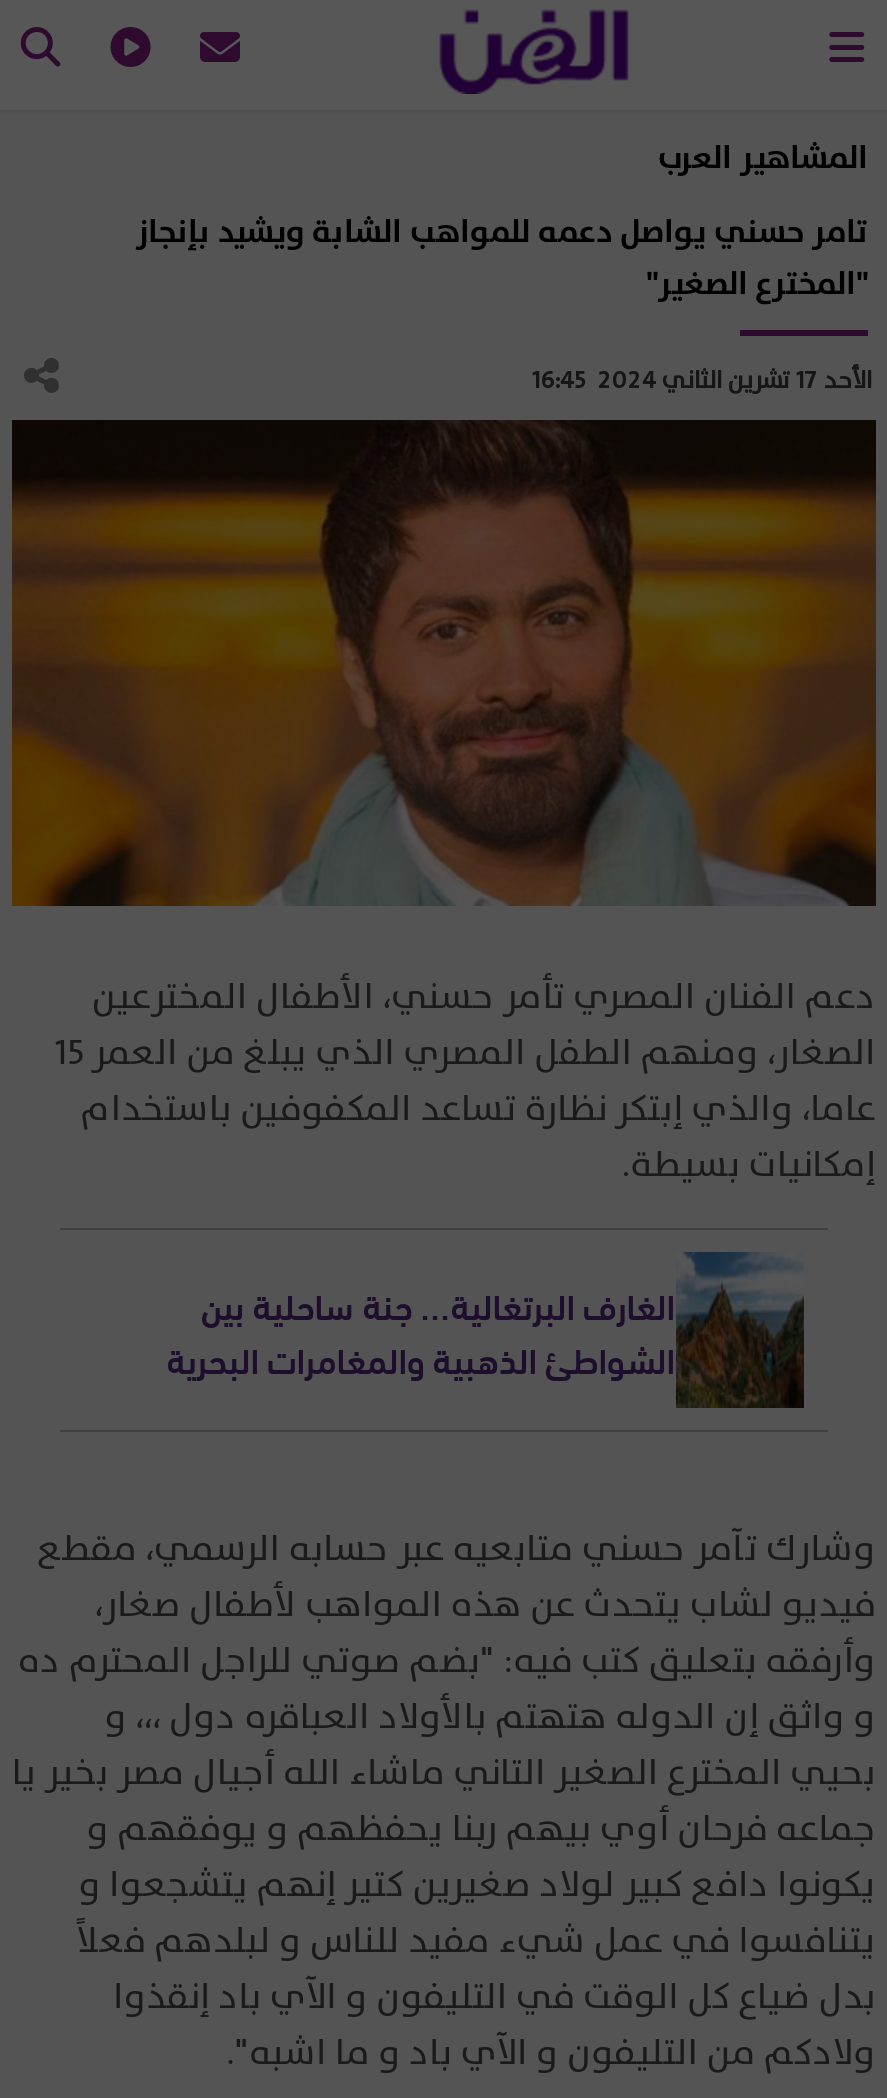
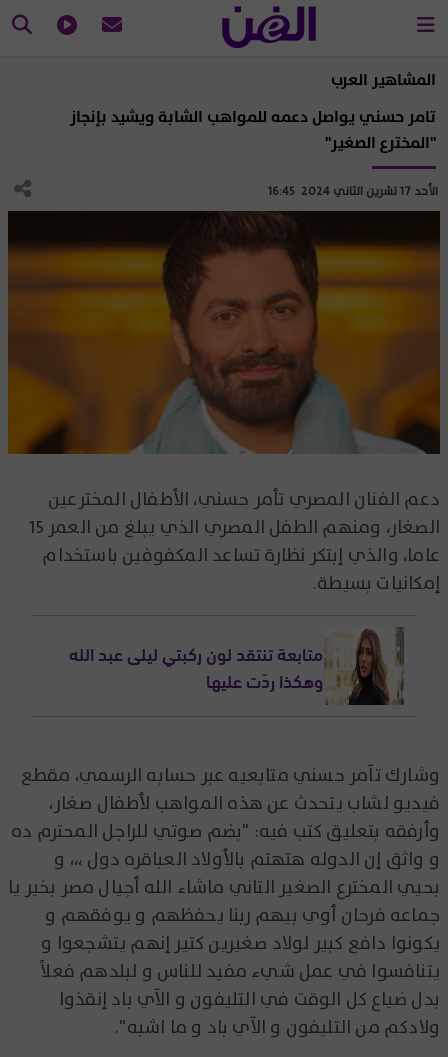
[166,1250,806,1410] [image] | الغارف البرتغالية... جنة ساحلية بين | الشواطئ الذهبية والمغامرات البحرية -> [69,626,405,706] [image] | متابعة تنتقد لون ركبتي ليلى عبد الله | وهكذا ردّت عليها

